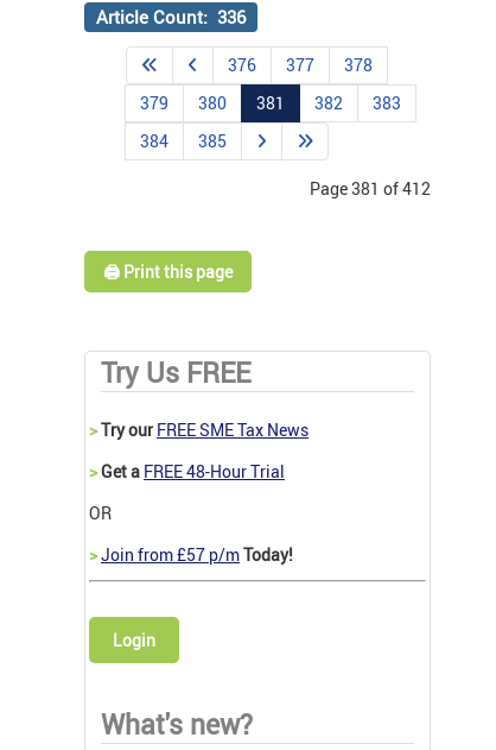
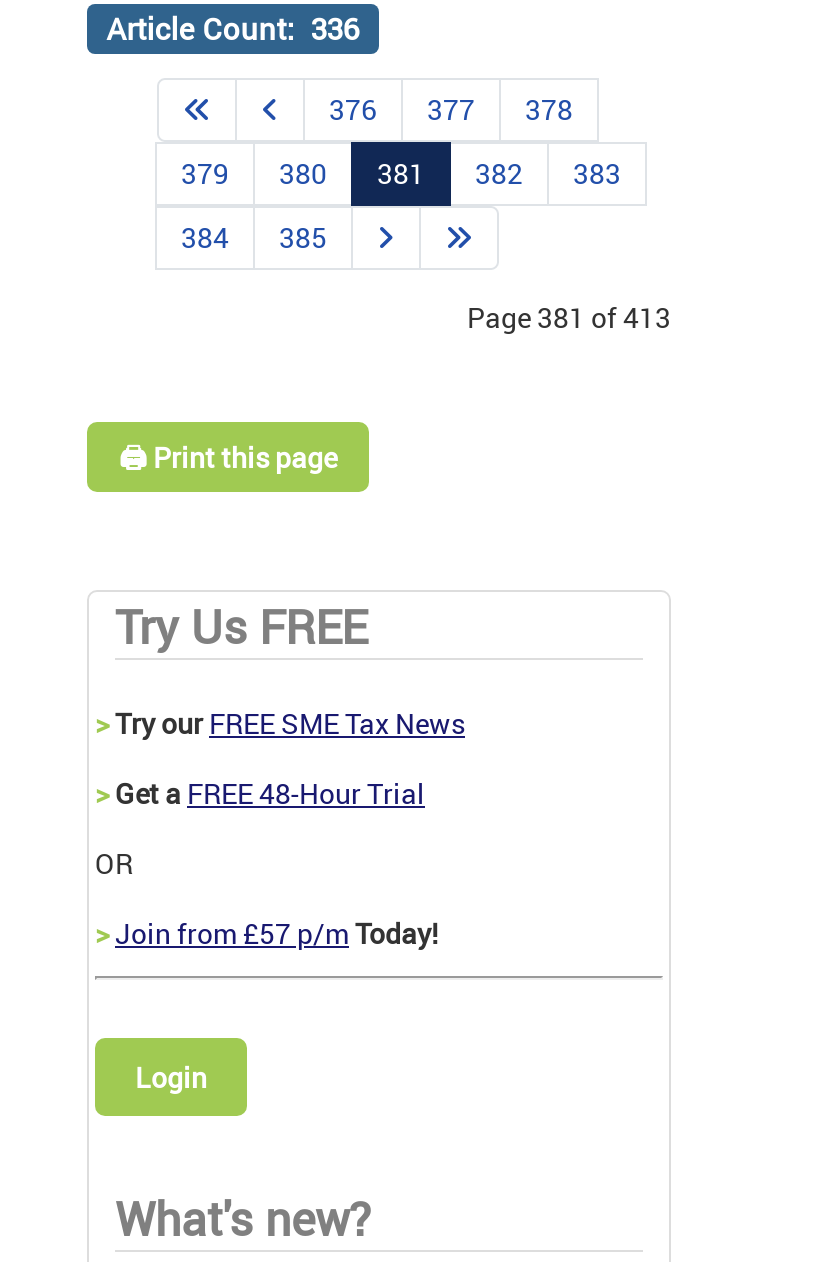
[310,177,431,200] Page 381 of 412 -> [467,298,671,336] Page 381 of 413

